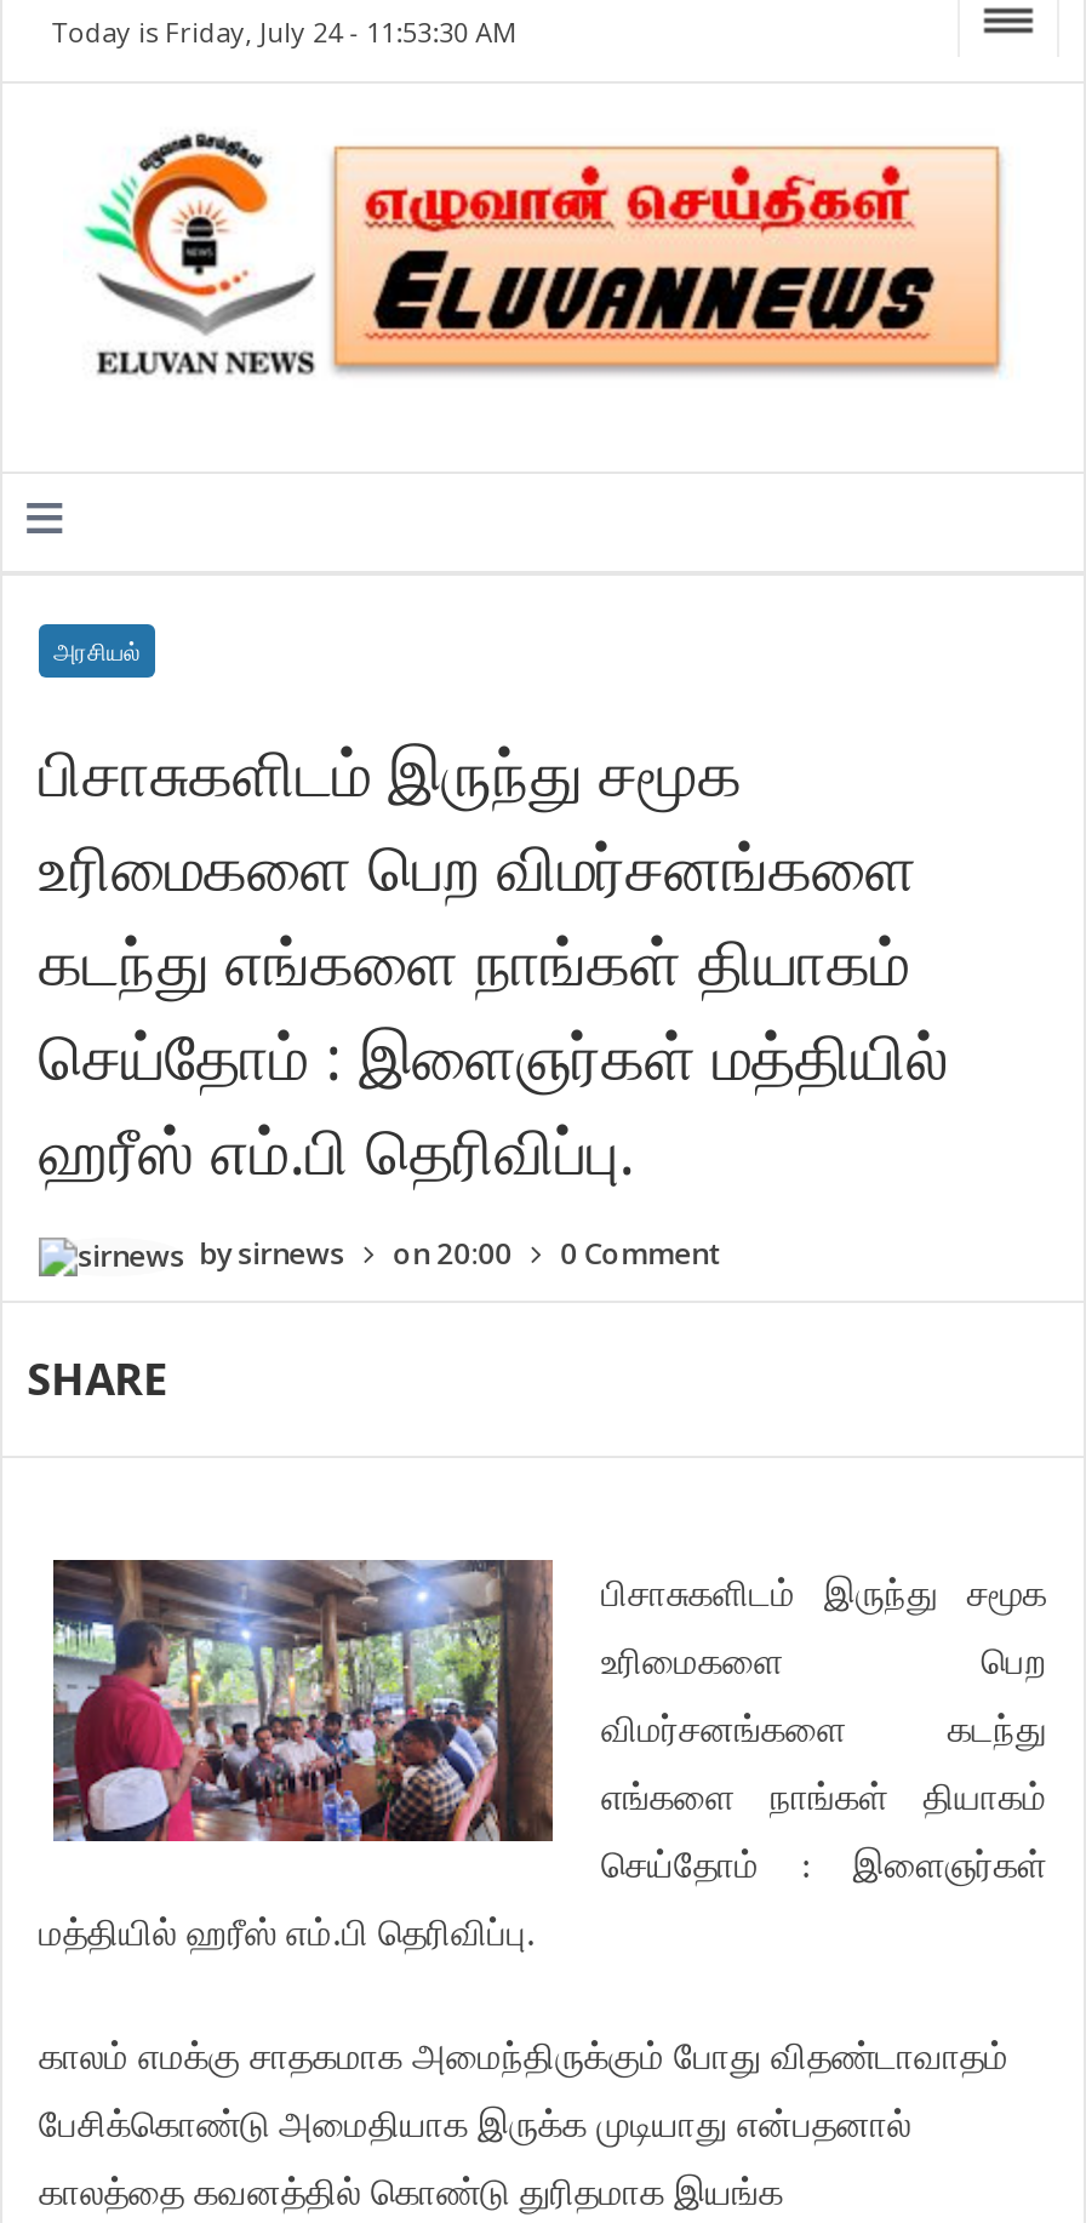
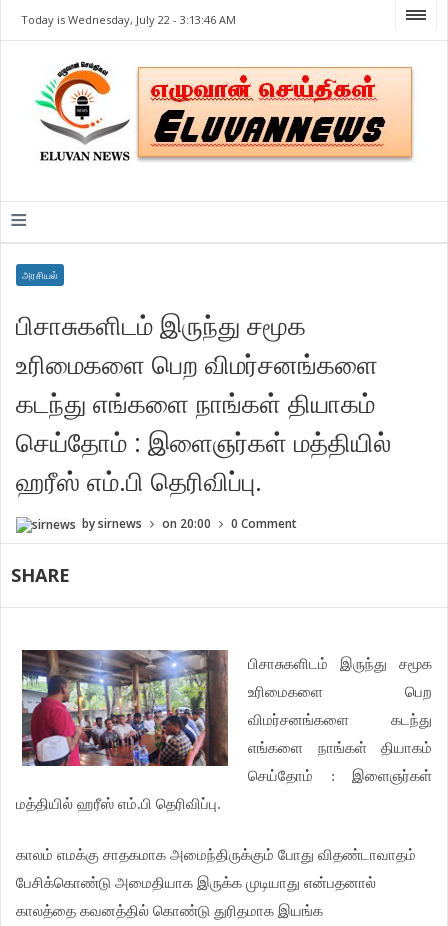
[51,13,517,50] Today is Friday, July 24 - 11:53:30 AM -> [21,12,236,27] Today is Wednesday, July 22 - 3:13:46 AM

